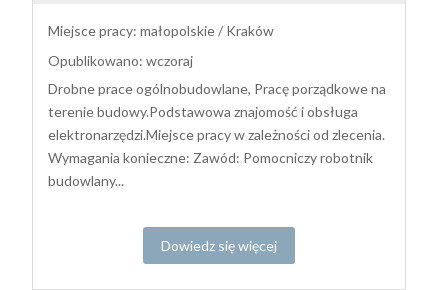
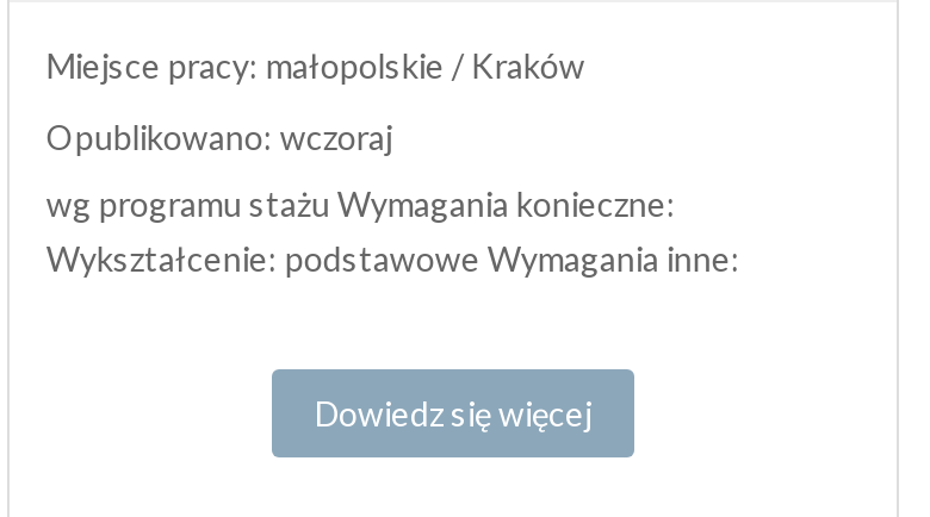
[48,80,386,189] Drobne prace ogólnobudowlane, Pracę porządkowe na | terenie budowy.Podstawowa znajomość i obsługa | elektronarzędzi.Miejsce pracy w zależności od zlecenia. | Wymagania konieczne: Zawód: Pomocniczy robotnik | budowlany... -> [46,184,740,280] wg programu stażu Wymagania konieczne: | Wykształcenie: podstawowe Wymagania inne:

